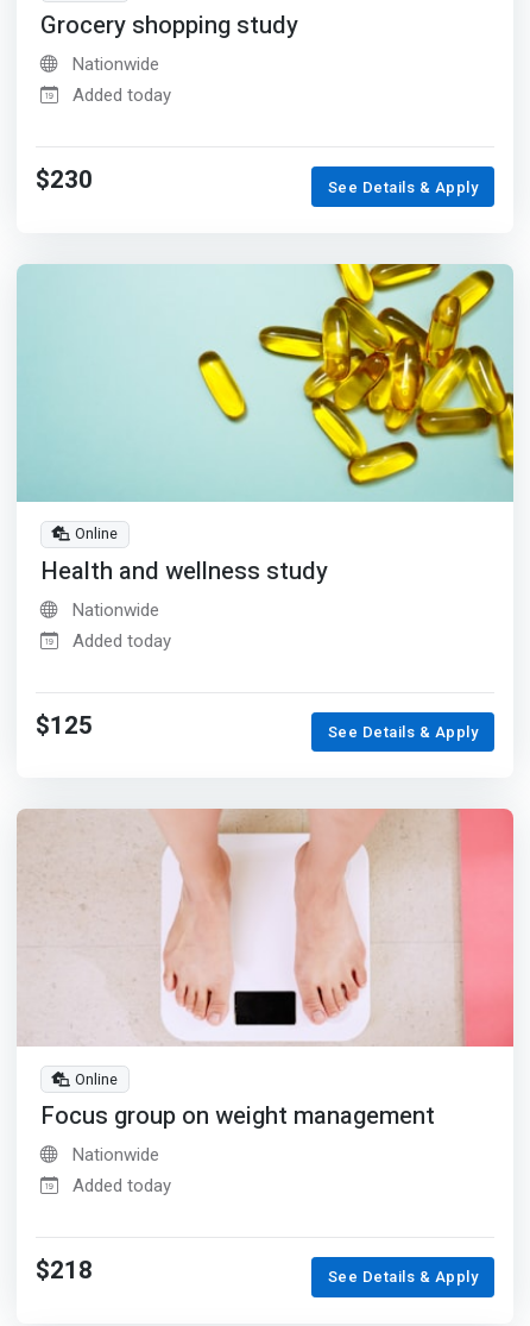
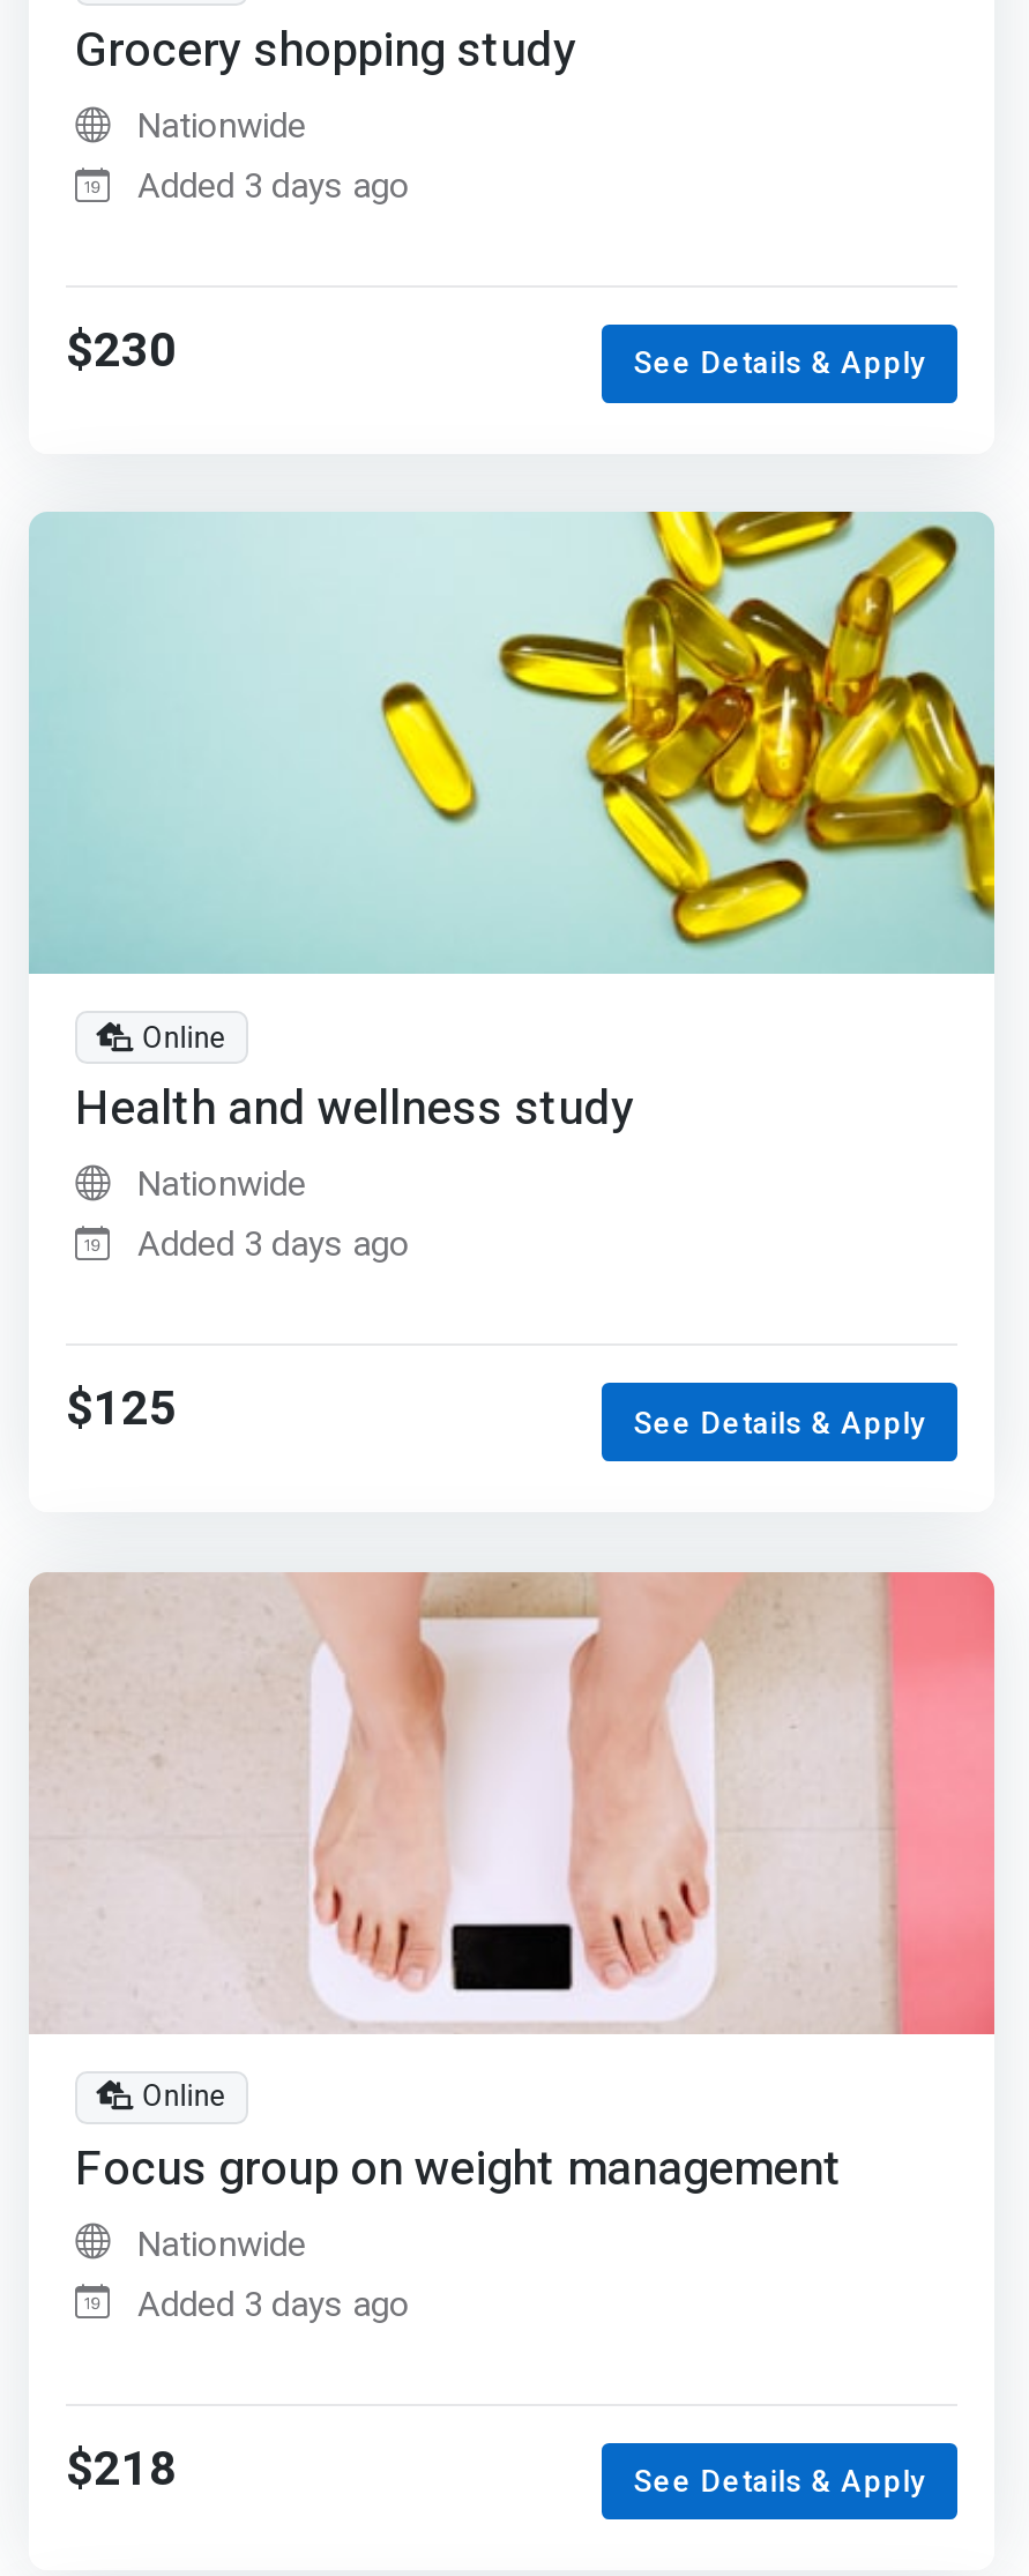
[72,85,171,106] Added today -> [137,165,410,207] Added 3 days ago
[72,630,171,651] Added today -> [137,1224,410,1265] Added 3 days ago
[72,1175,171,1196] Added today -> [137,2283,410,2324] Added 3 days ago

